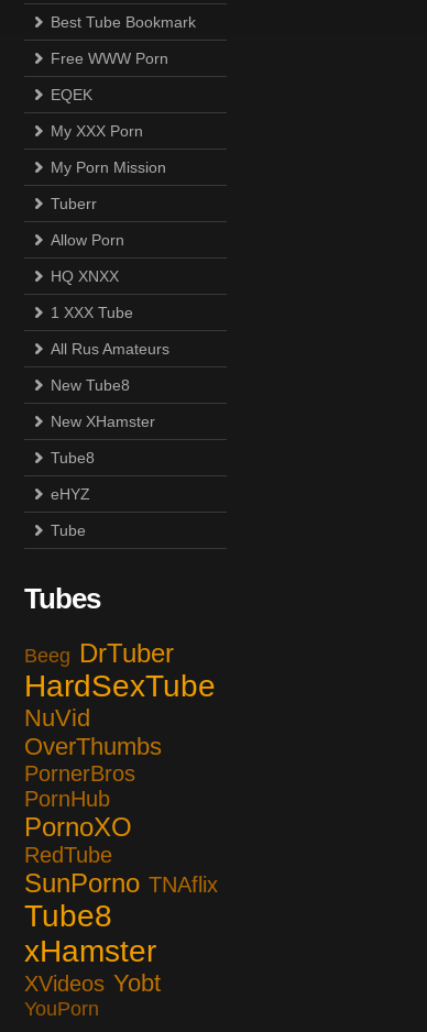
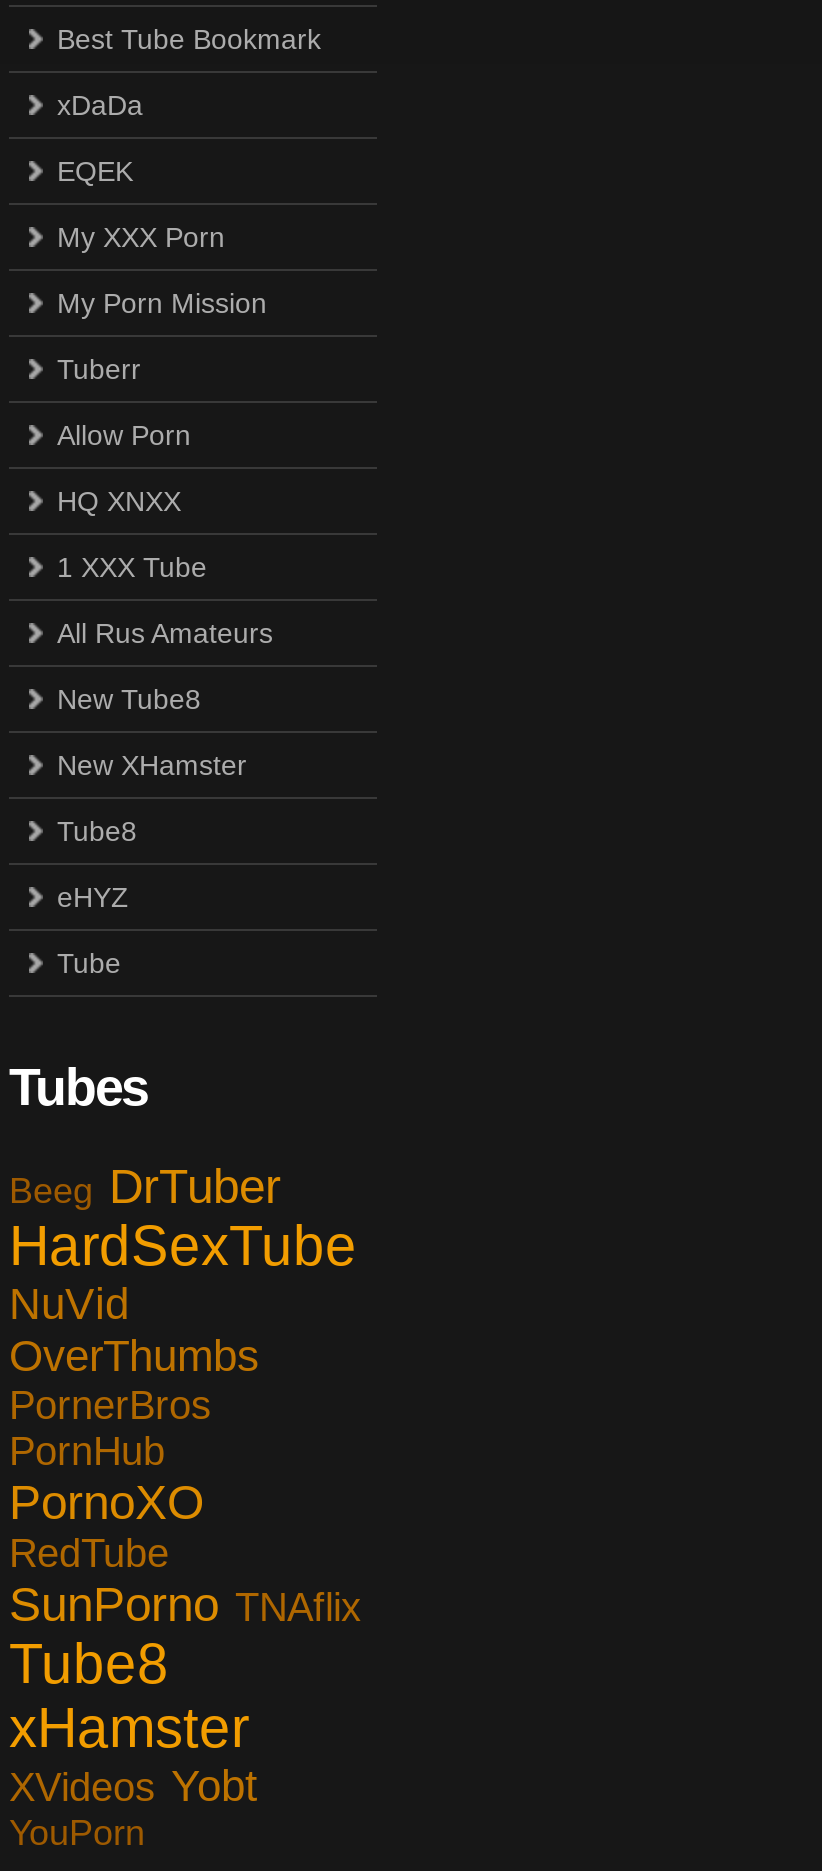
[51,50,168,67] Free WWW Porn -> [57,89,143,121] xDaDa

